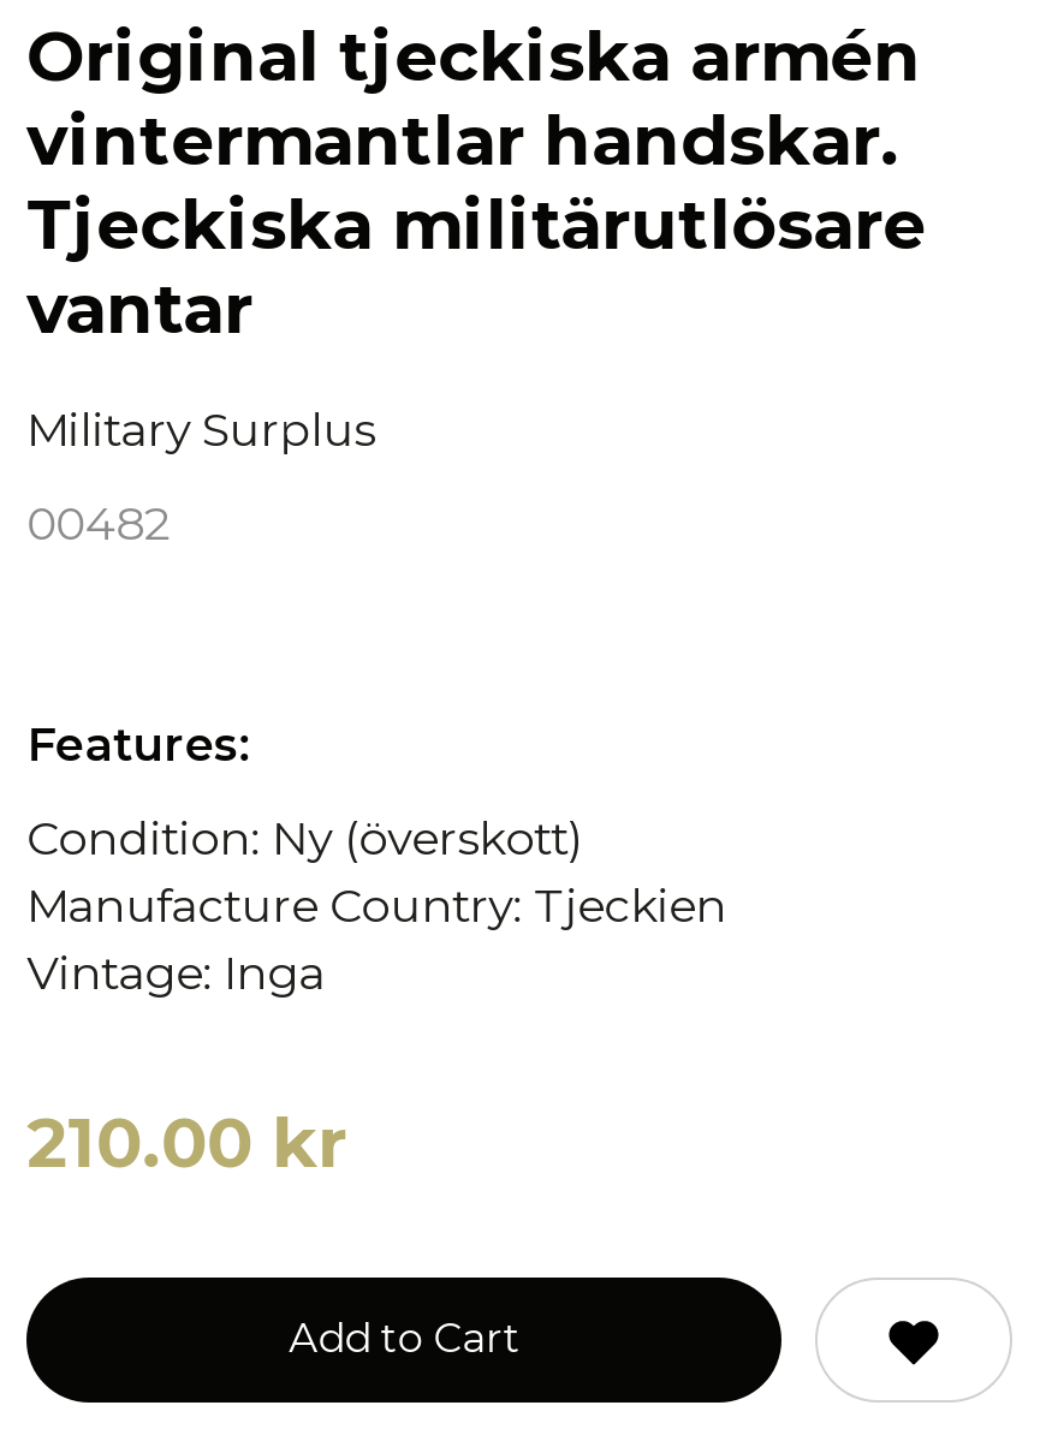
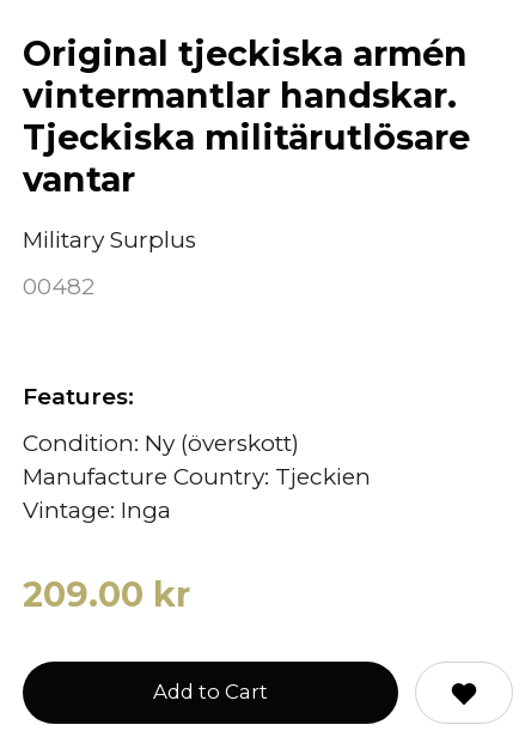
[27,1101,346,1185] 210.00 kr -> [23,574,190,615] 209.00 kr

